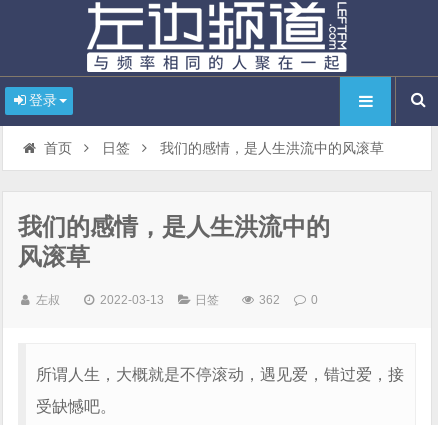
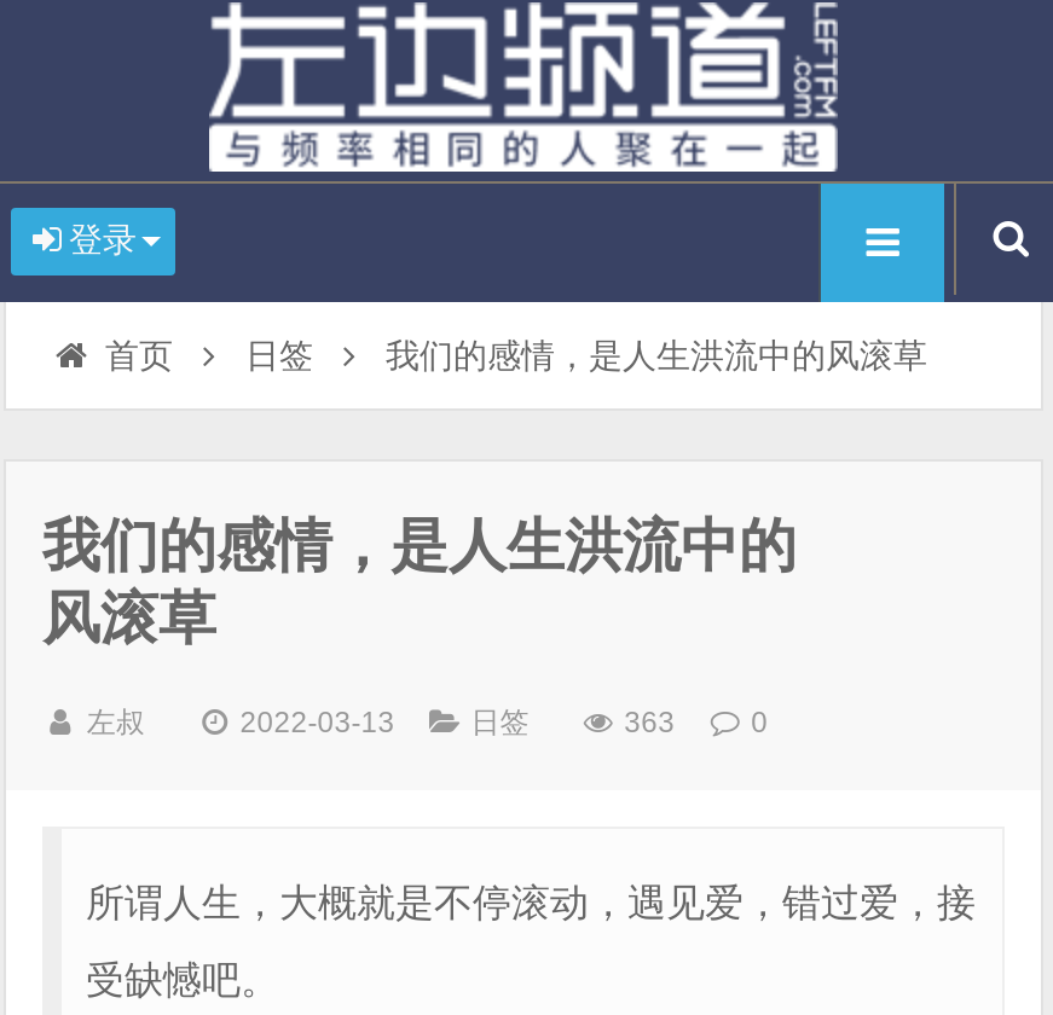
[259,293,283,307] 362 -> [624,706,682,739] 363

